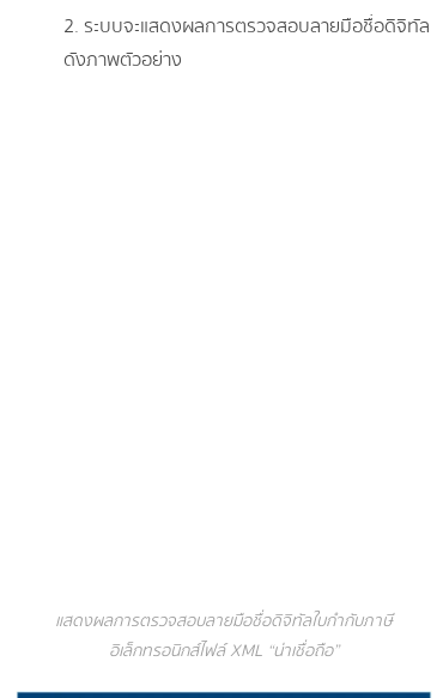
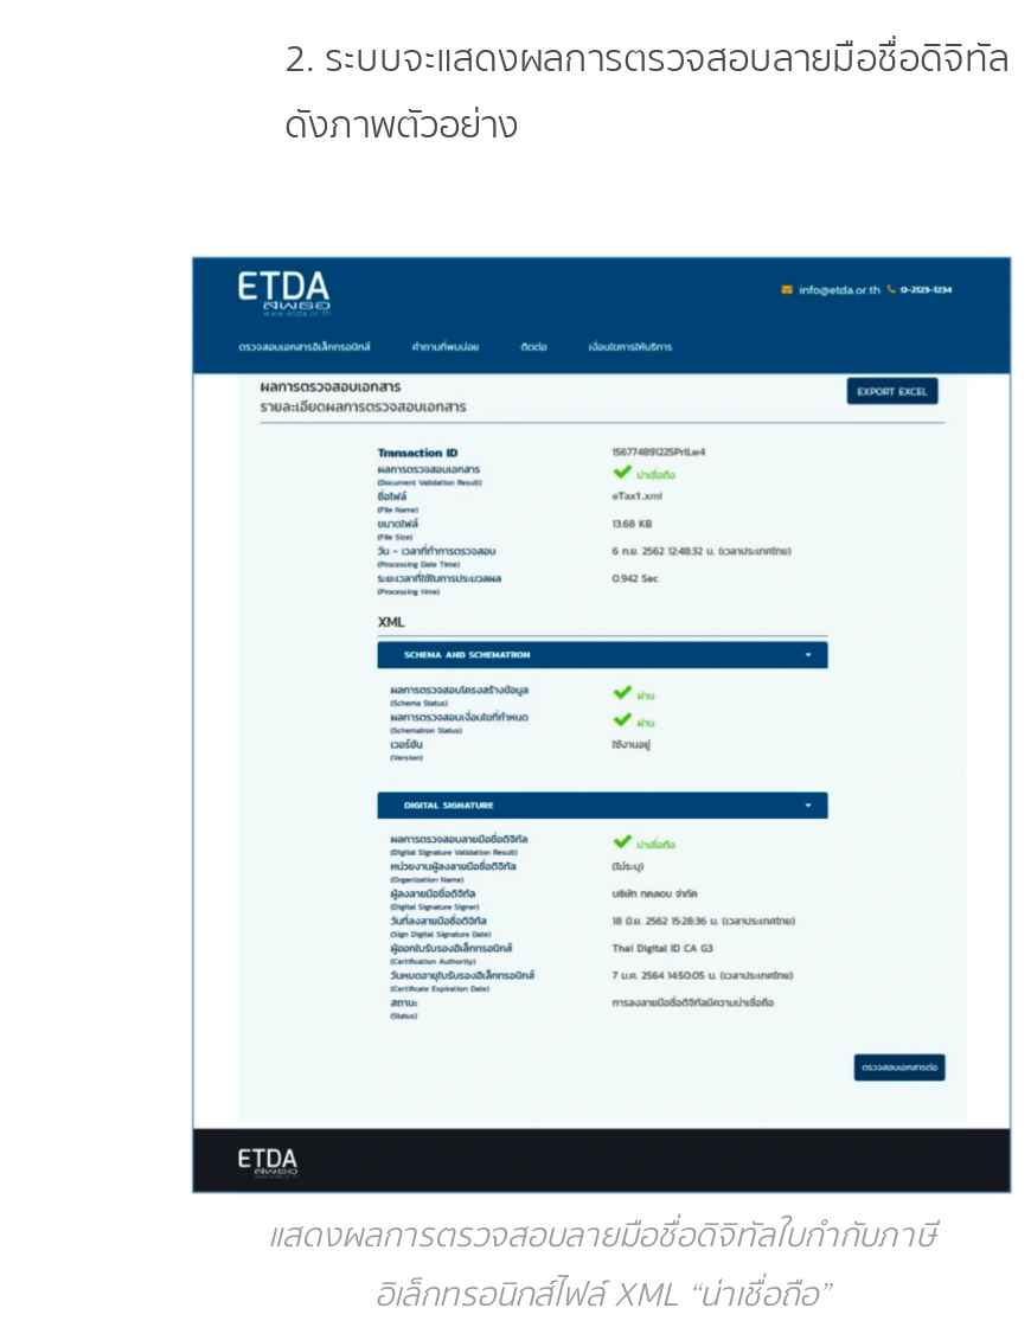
none -> [190,255,1014,1195] [image]

